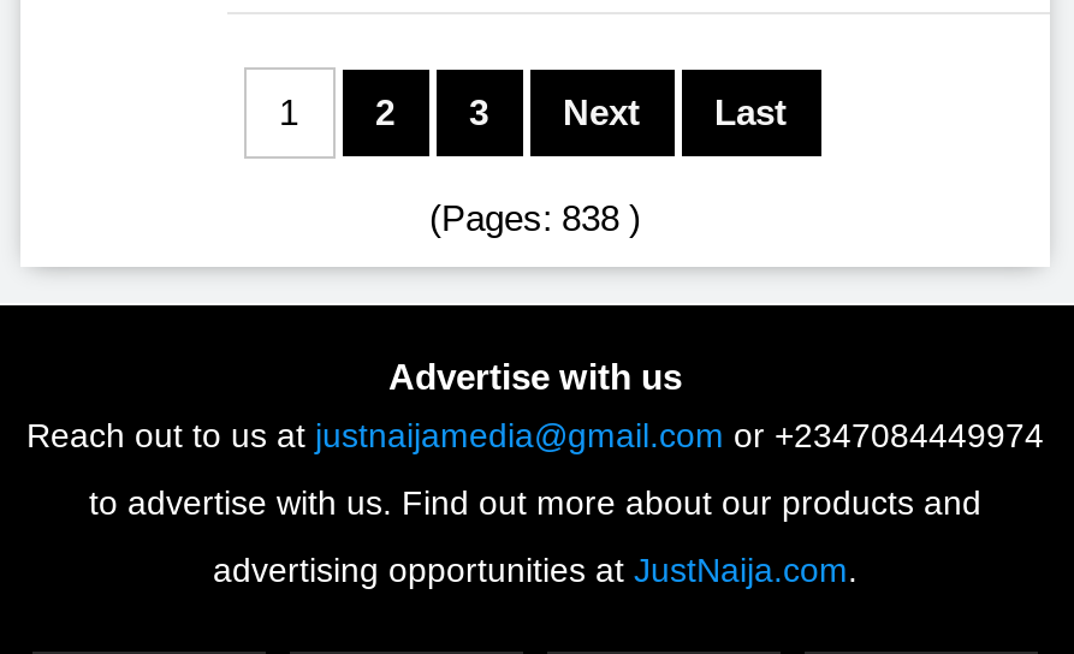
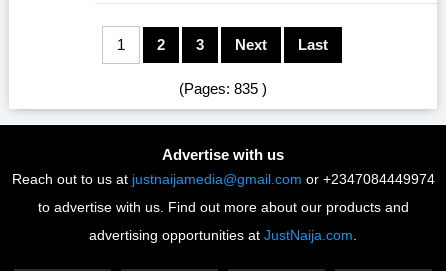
[429,197,641,238] (Pages: 838 ) -> [179,80,267,97] (Pages: 835 )

